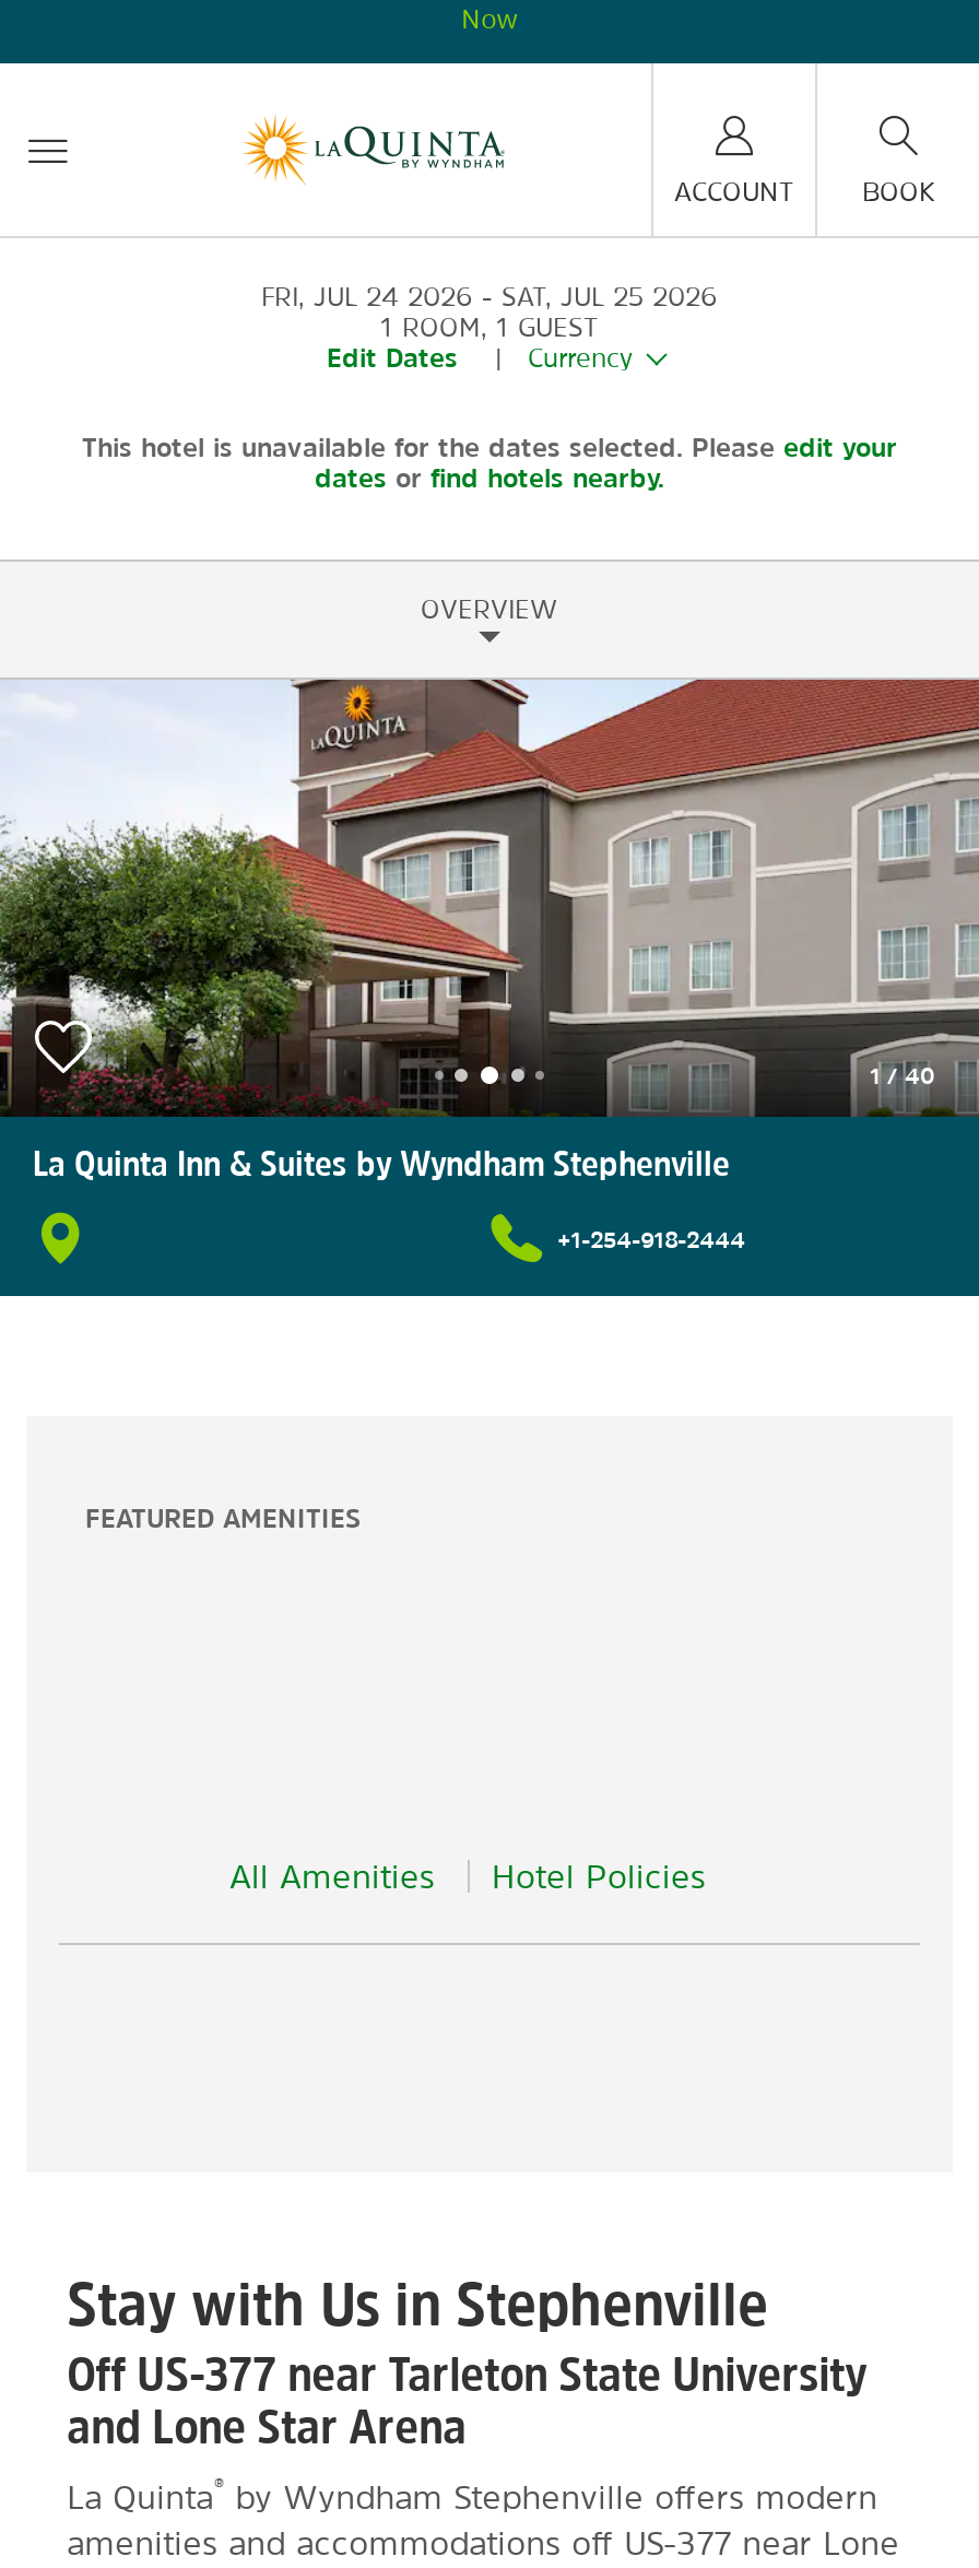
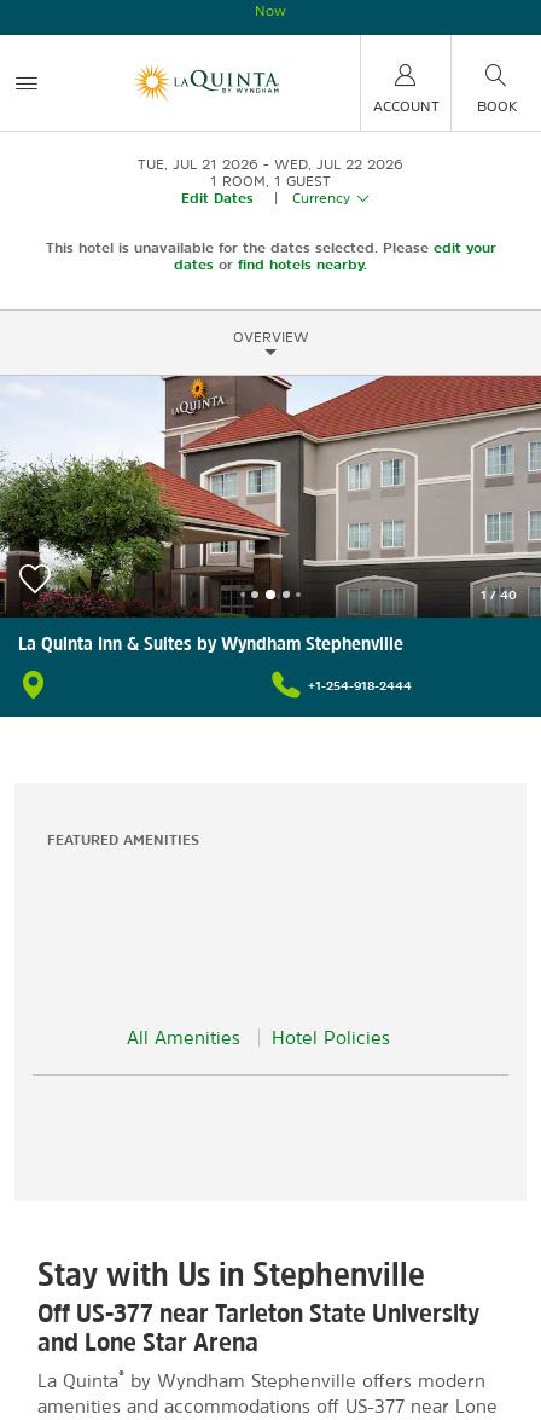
[261,284,473,310] FRI, JUL 24 2026 -> [138,157,258,172] TUE, JUL 21 2026
[502,284,718,310] SAT, JUL 25 2026 -> [274,157,403,172] WED, JUL 22 2026

